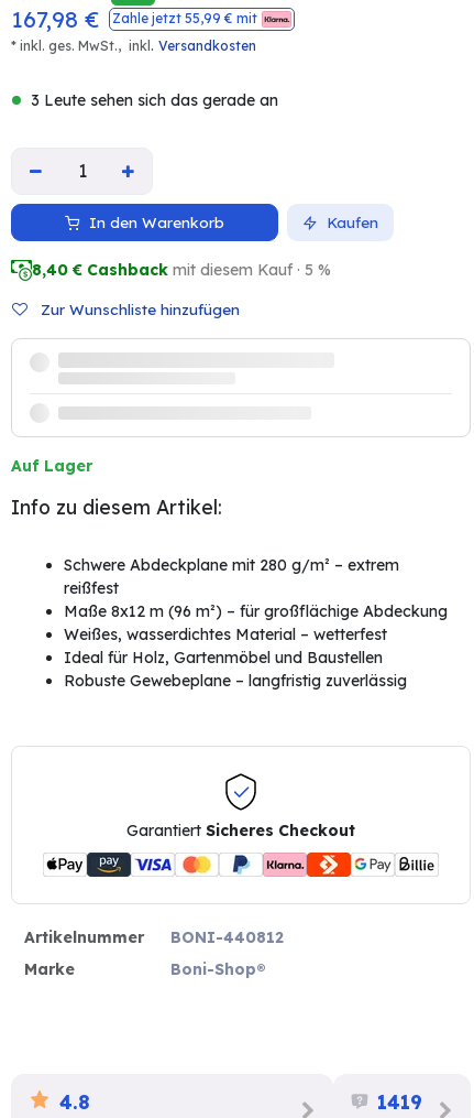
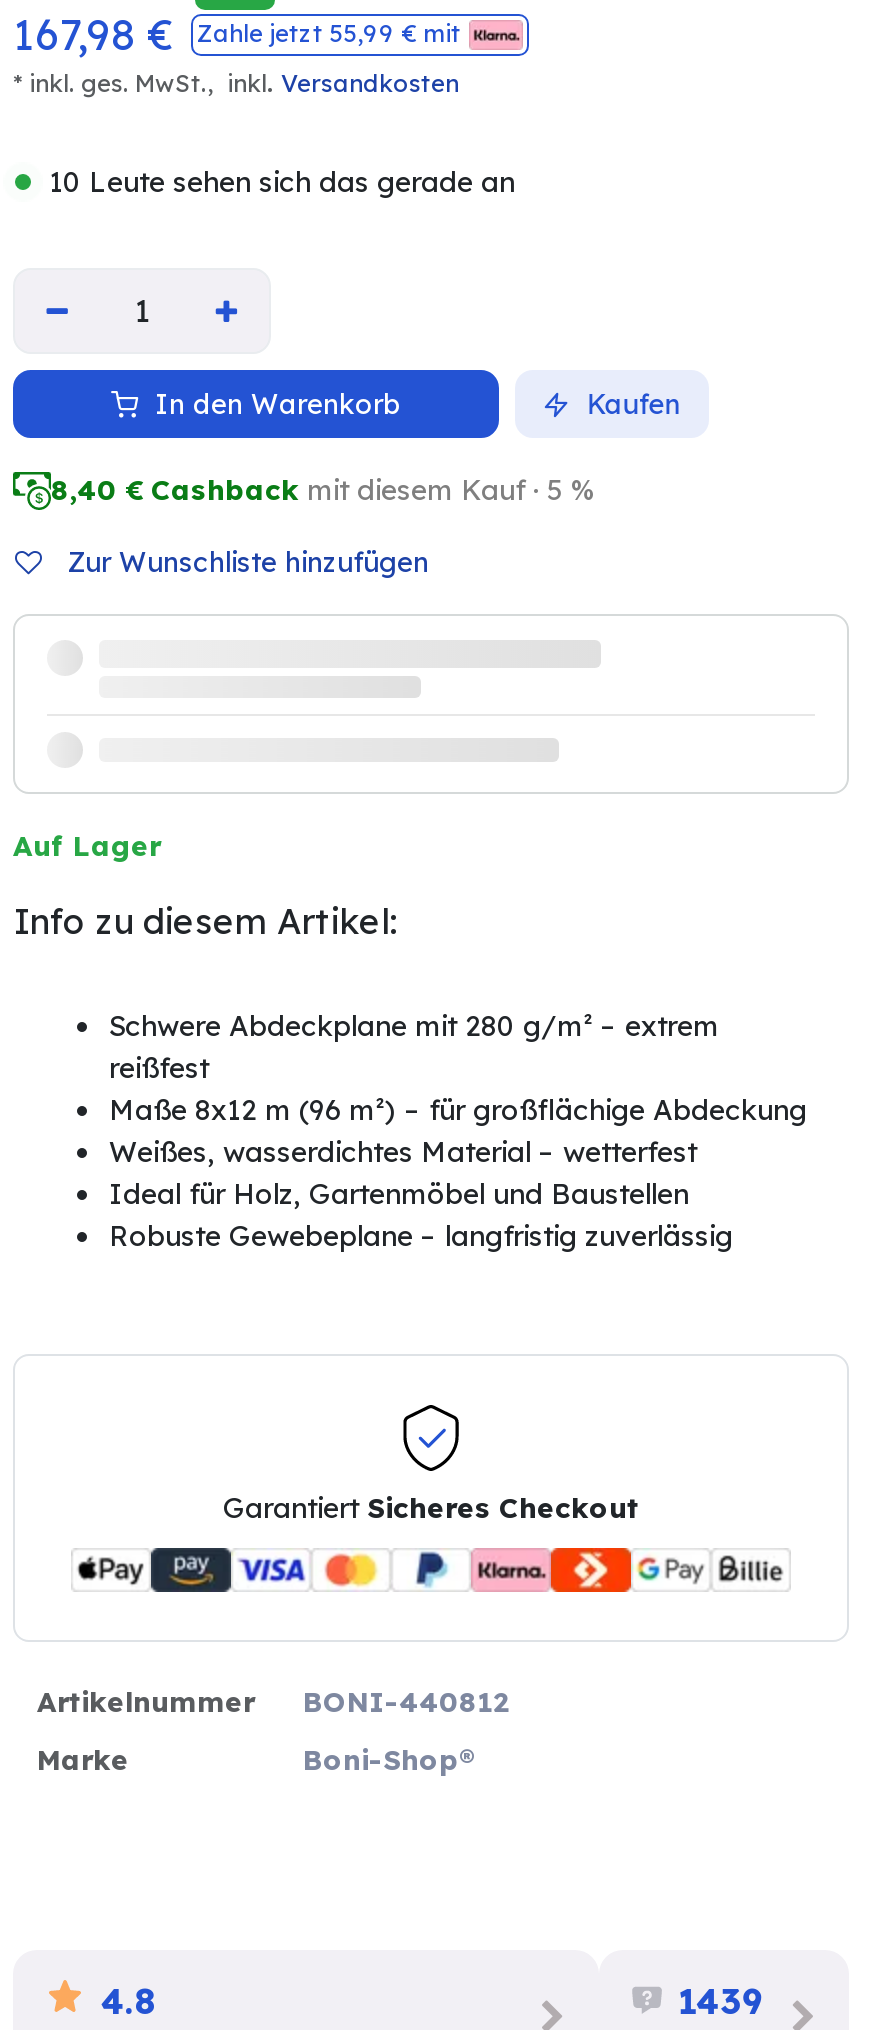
[31,90,278,110] 3 Leute sehen sich das gerade an -> [49,163,515,199] 10 Leute sehen sich das gerade an
[377,1089,422,1114] 1419 -> [678,1978,764,2022] 1439

